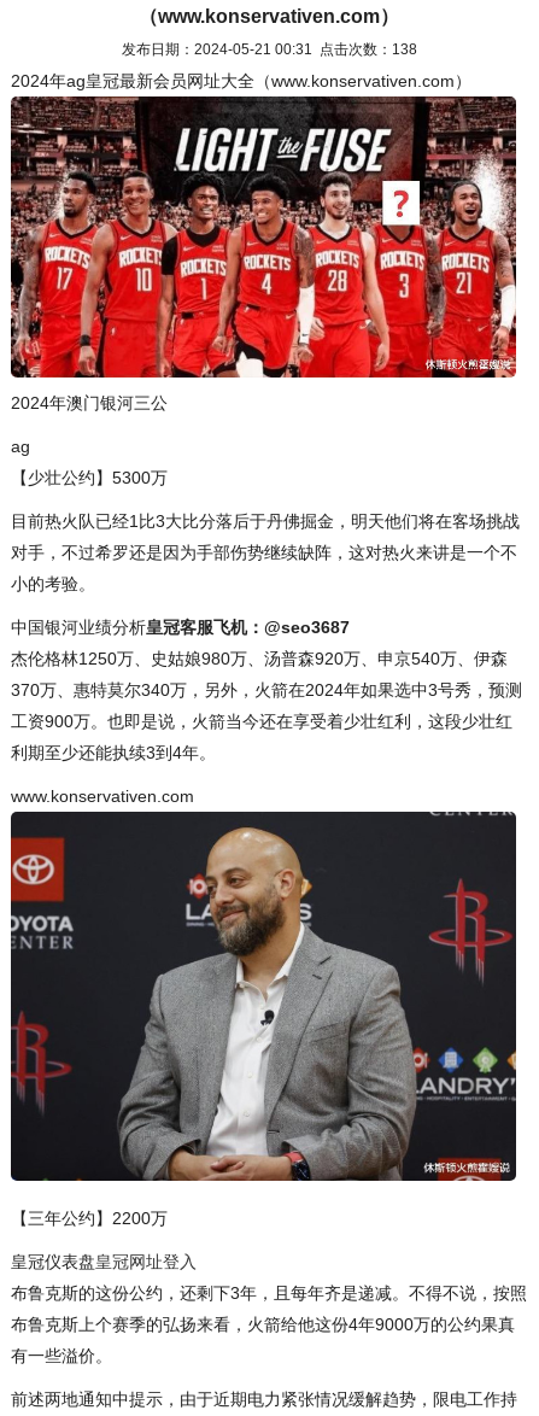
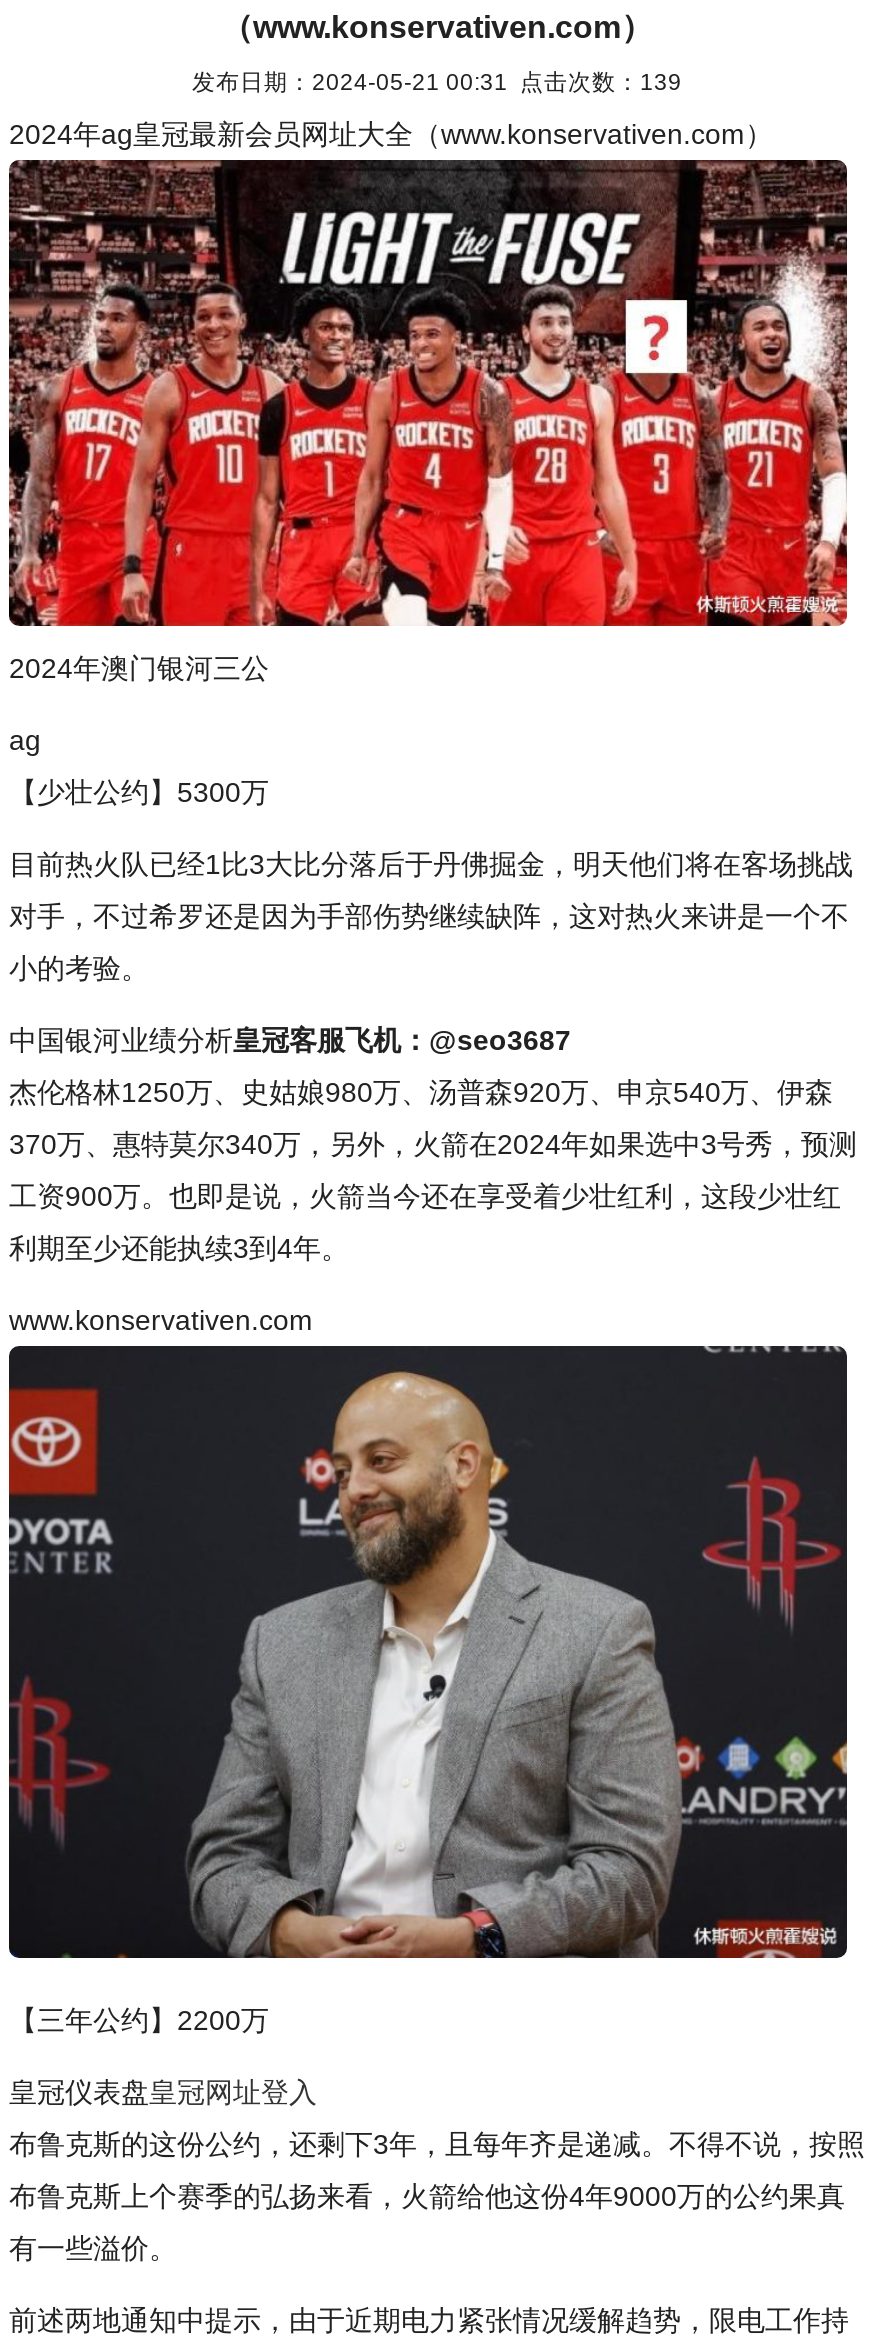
[121,41,417,57] 发布日期：2024-05-21 00:31 点击次数：138 -> [192,68,682,94] 发布日期：2024-05-21 00:31 点击次数：139

